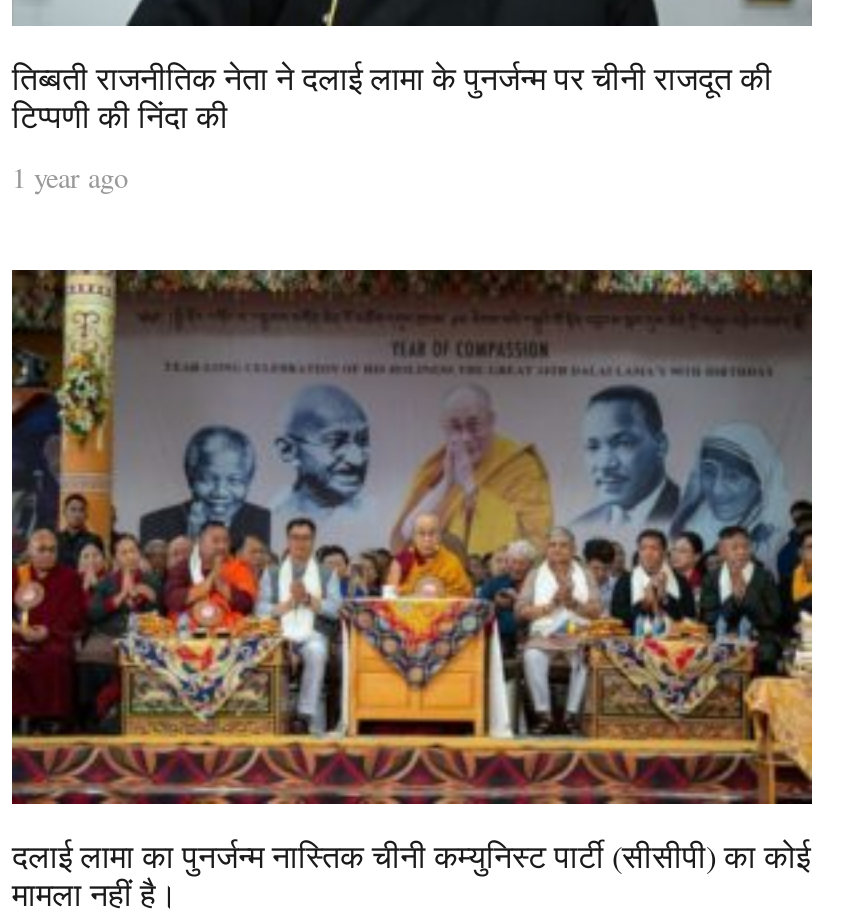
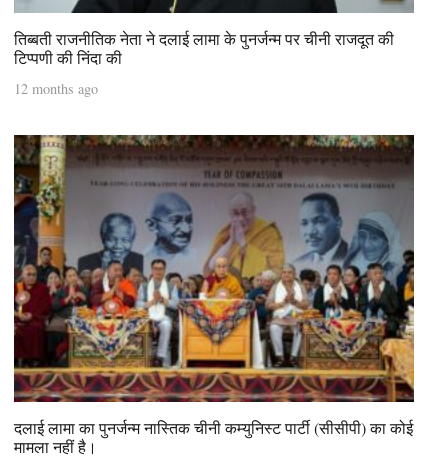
[12,158,128,196] 1 year ago -> [14,79,98,98] 12 months ago

